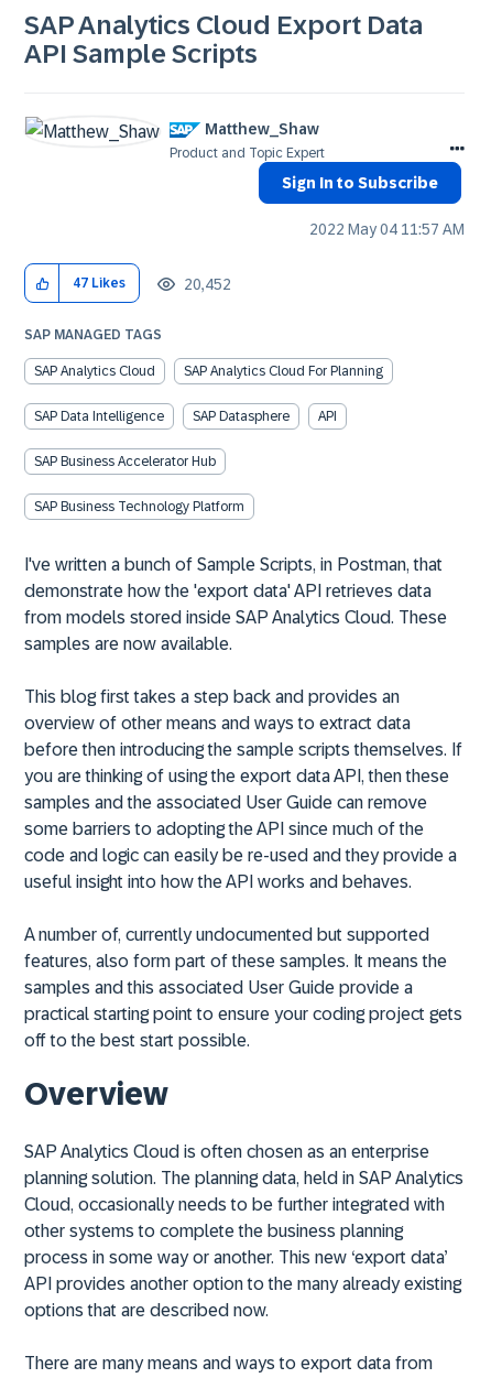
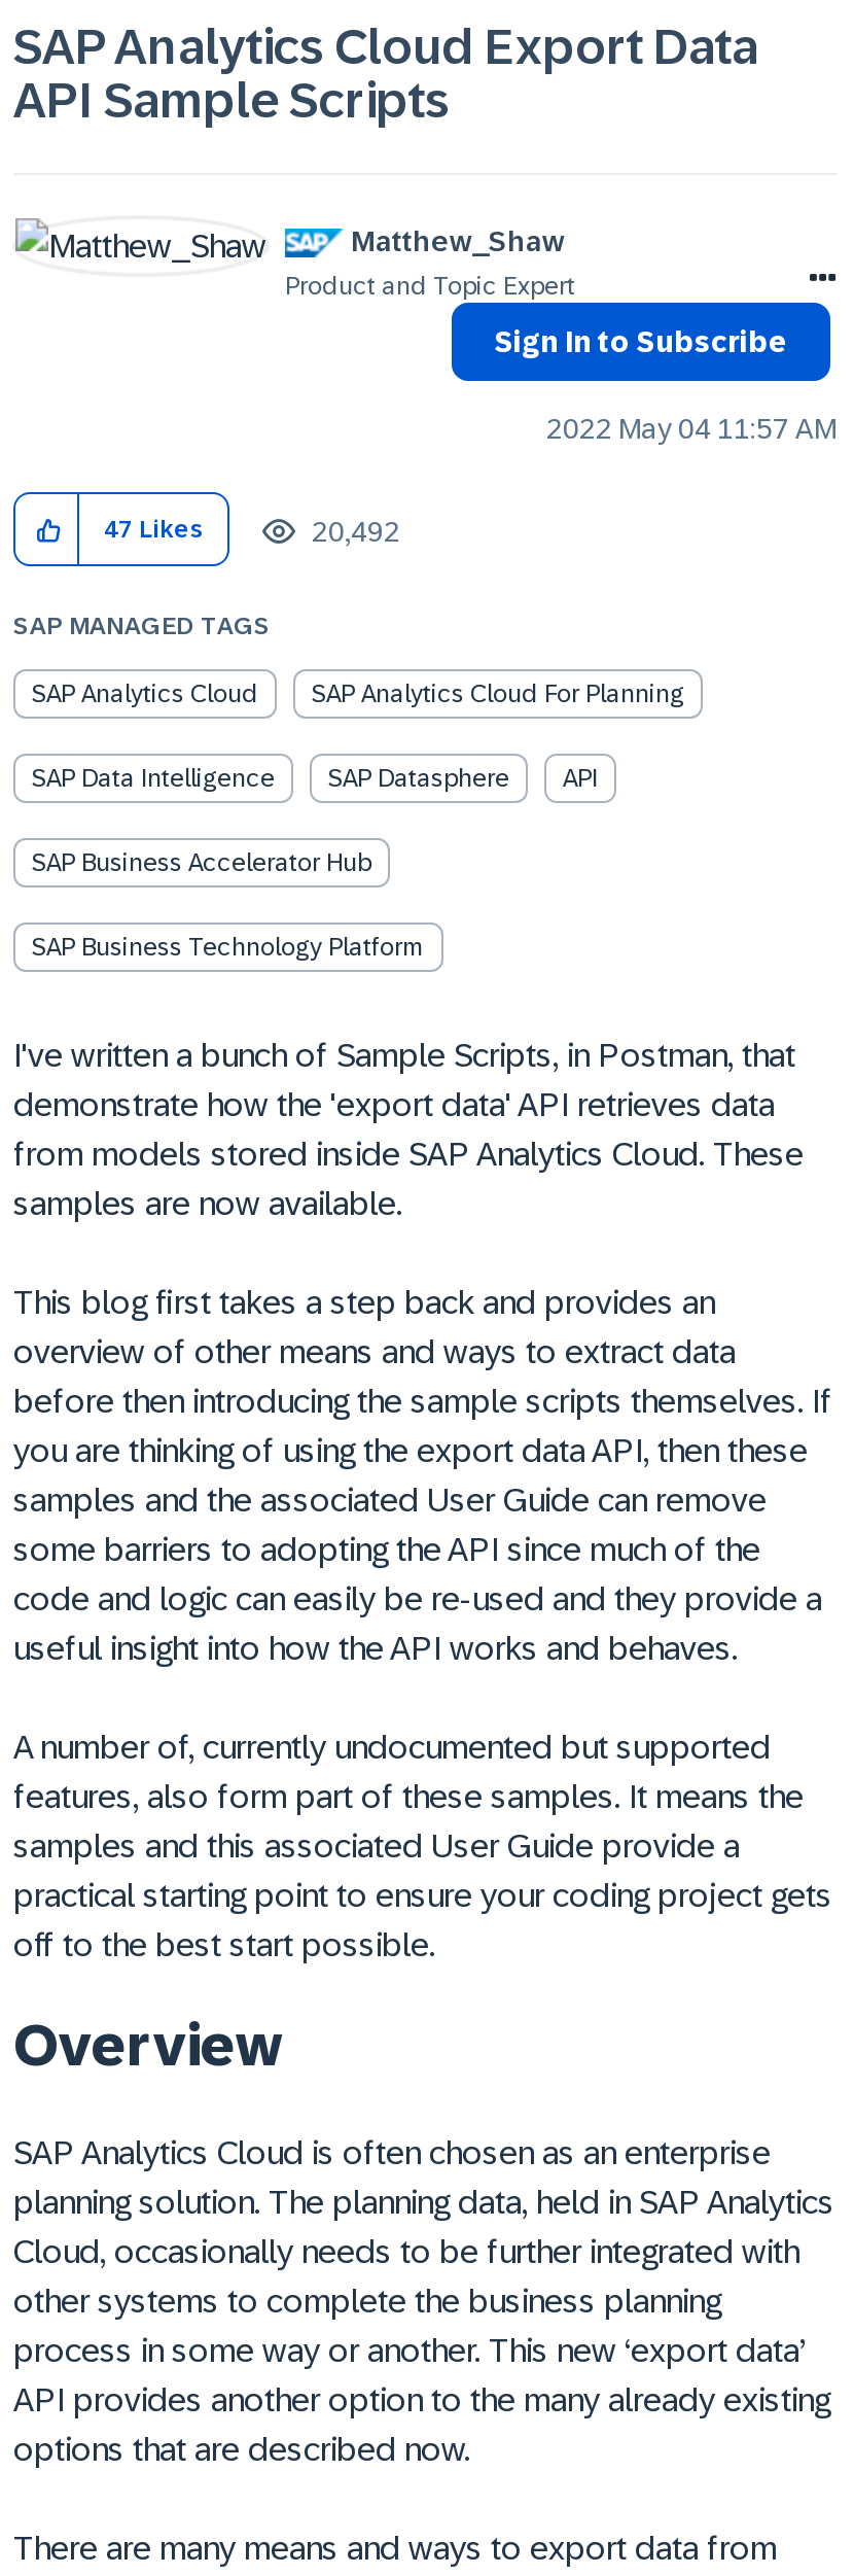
[184,275,231,293] 20,452 -> [312,515,400,548] 20,492

